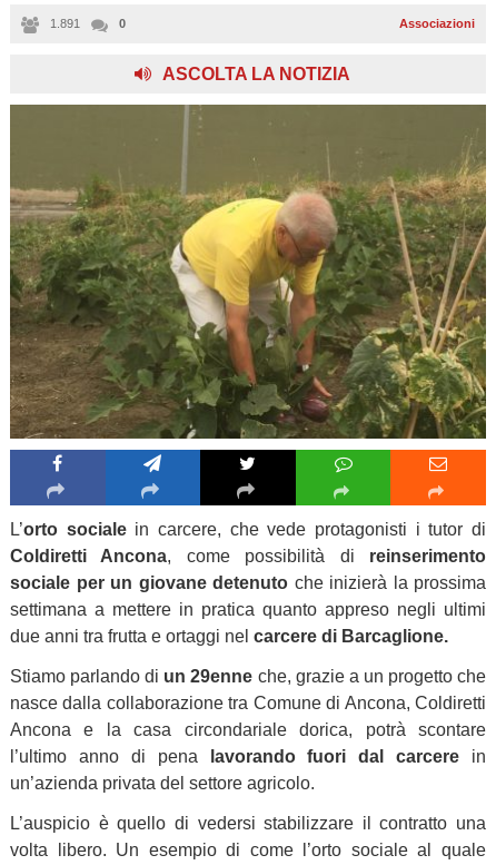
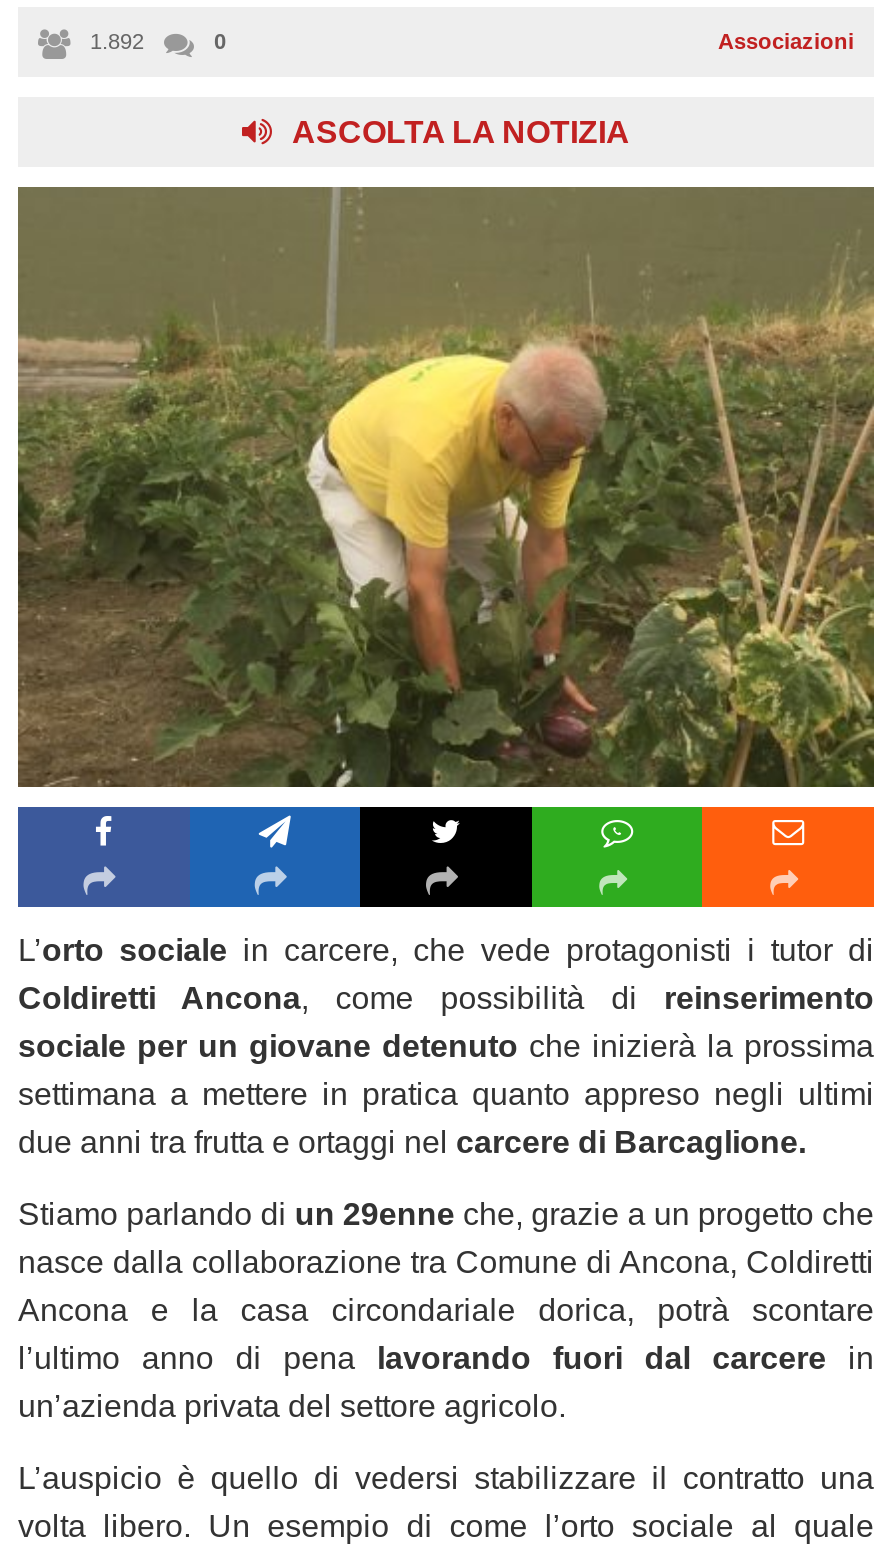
[50,17,80,30] 1.891 -> [90,29,144,53] 1.892

